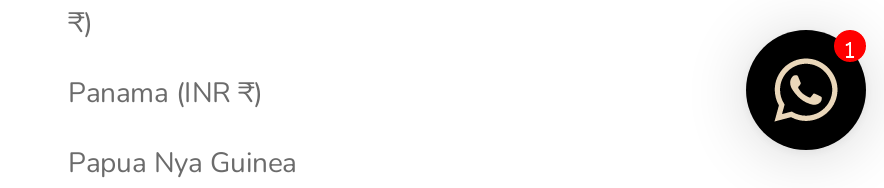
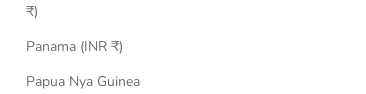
[744,28,868,154] [image] -> none

